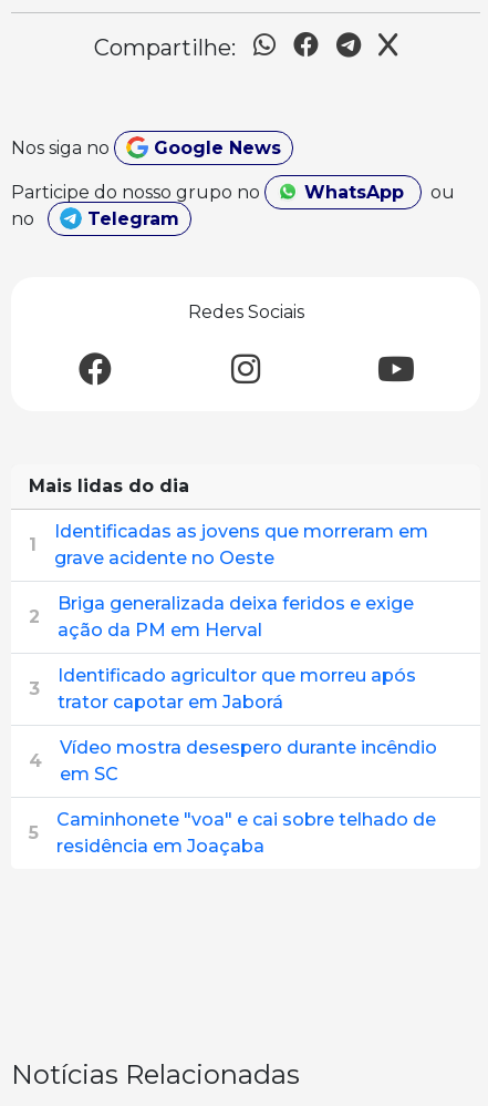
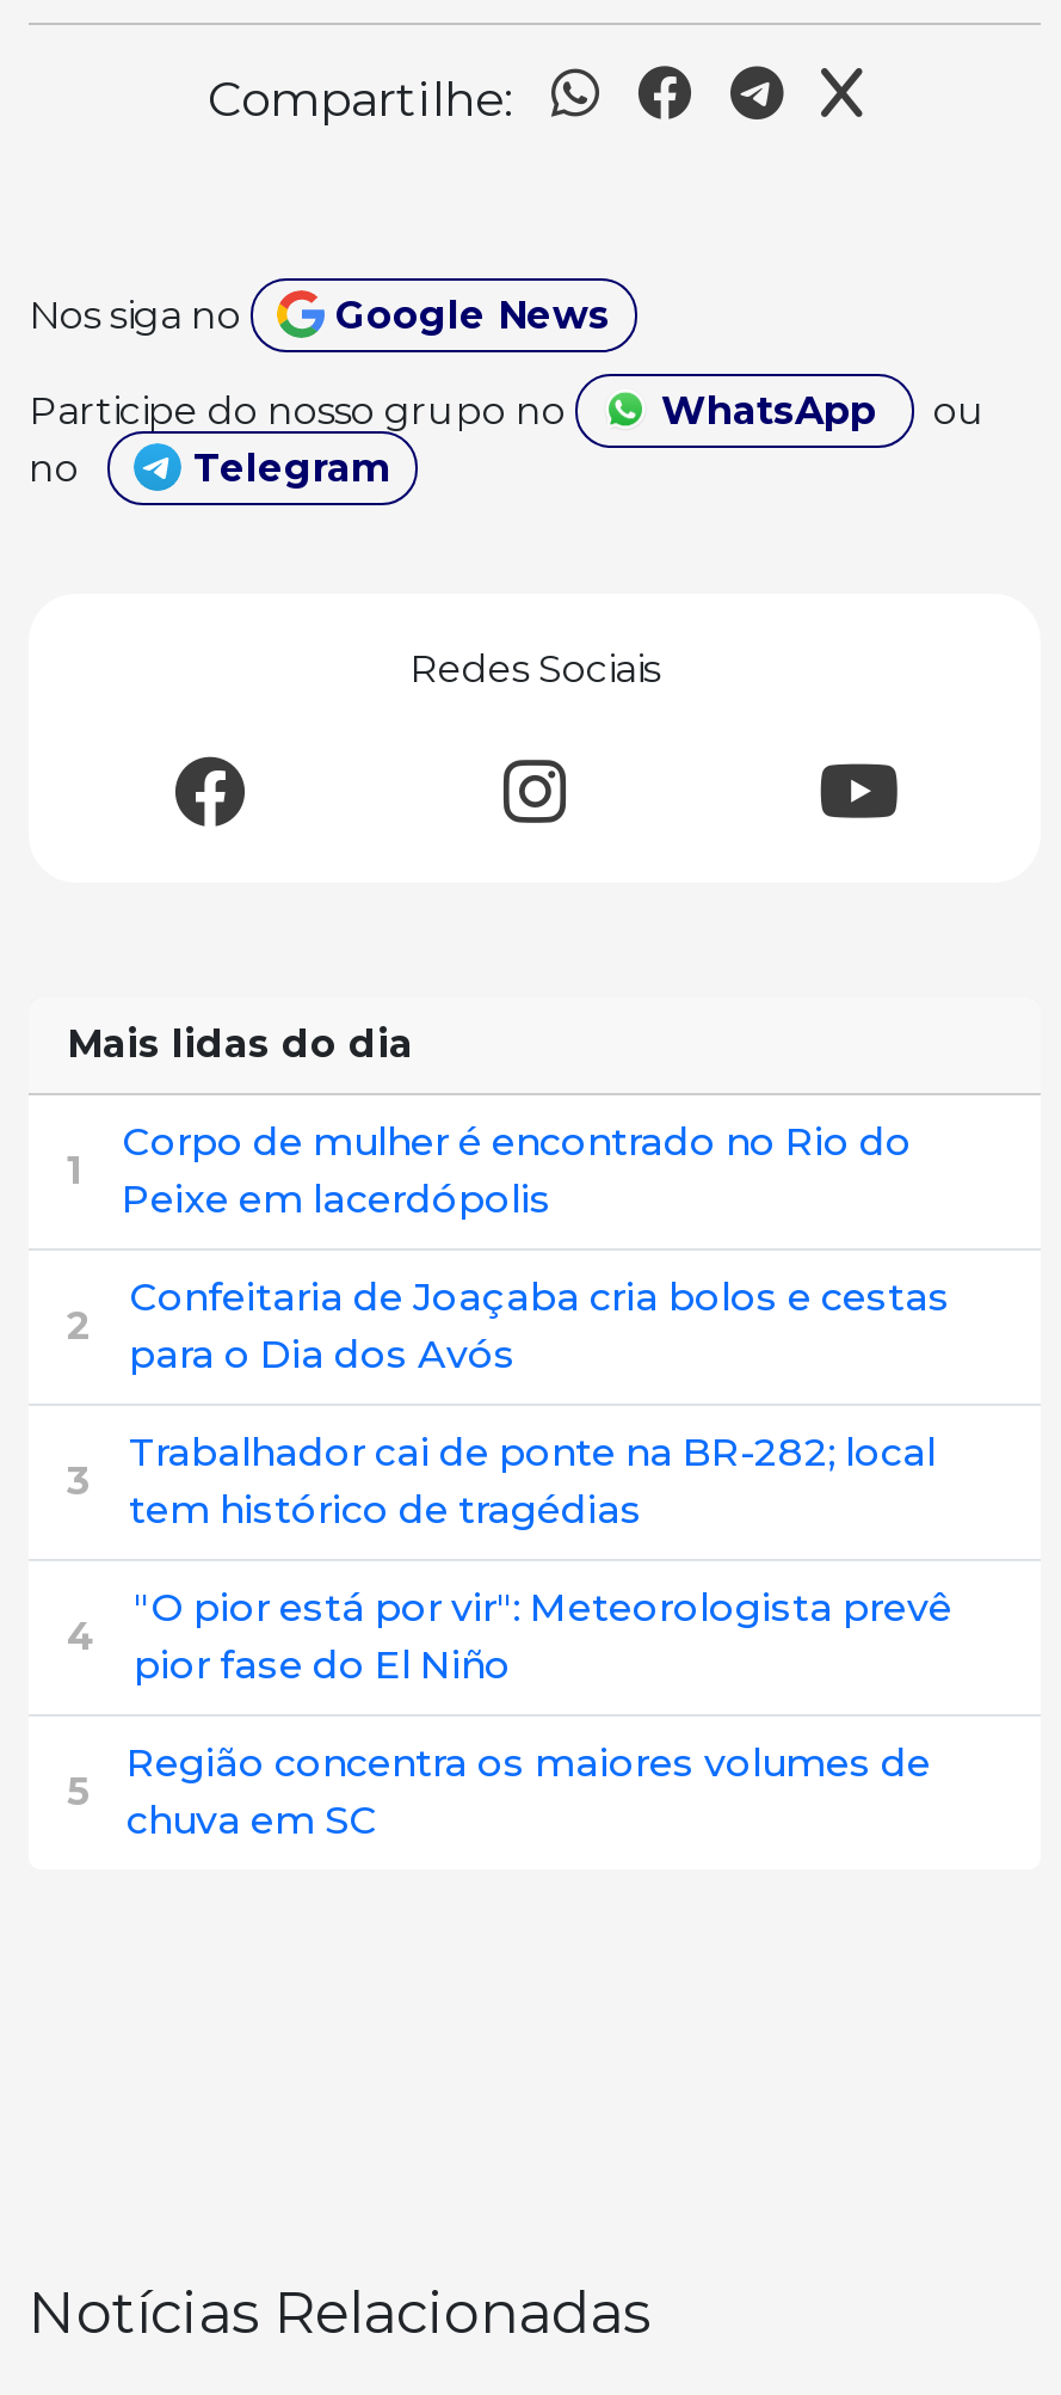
[54,520,428,568] Identificadas as jovens que morreram em | grave acidente no Oeste -> [122,1118,912,1221] Corpo de mulher é encontrado no Rio do | Peixe em lacerdópolis
[58,592,414,640] Briga generalizada deixa feridos e exige | ação da PM em Herval -> [129,1274,950,1376] Confeitaria de Joaçaba cria bolos e cestas | para o Dia dos Avós
[58,664,416,712] Identificado agricultor que morreu após | trator capotar em Jaborá -> [129,1429,936,1532] Trabalhador cai de ponte na BR-282; local | tem histórico de tragédias
[60,737,437,784] Vídeo mostra desespero durante incêndio | em SC -> [134,1584,952,1687] "O pior está por vir": Meteorologista prevê | pior fase do El Niño
[56,809,436,856] Caminhonete "voa" e cai sobre telhado de | residência em Joaçaba -> [127,1739,931,1842] Região concentra os maiores volumes de | chuva em SC

